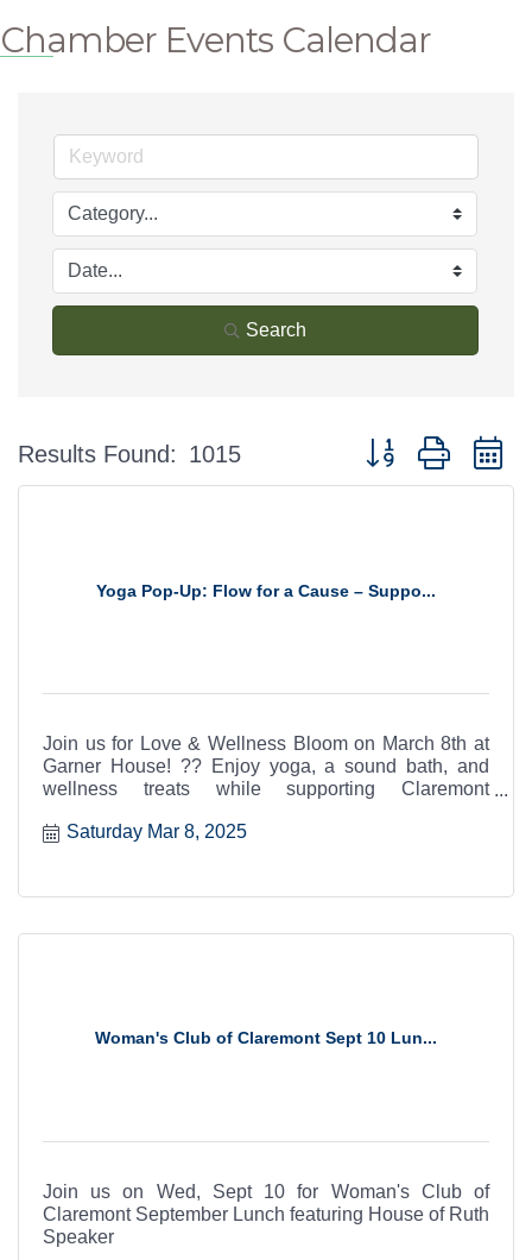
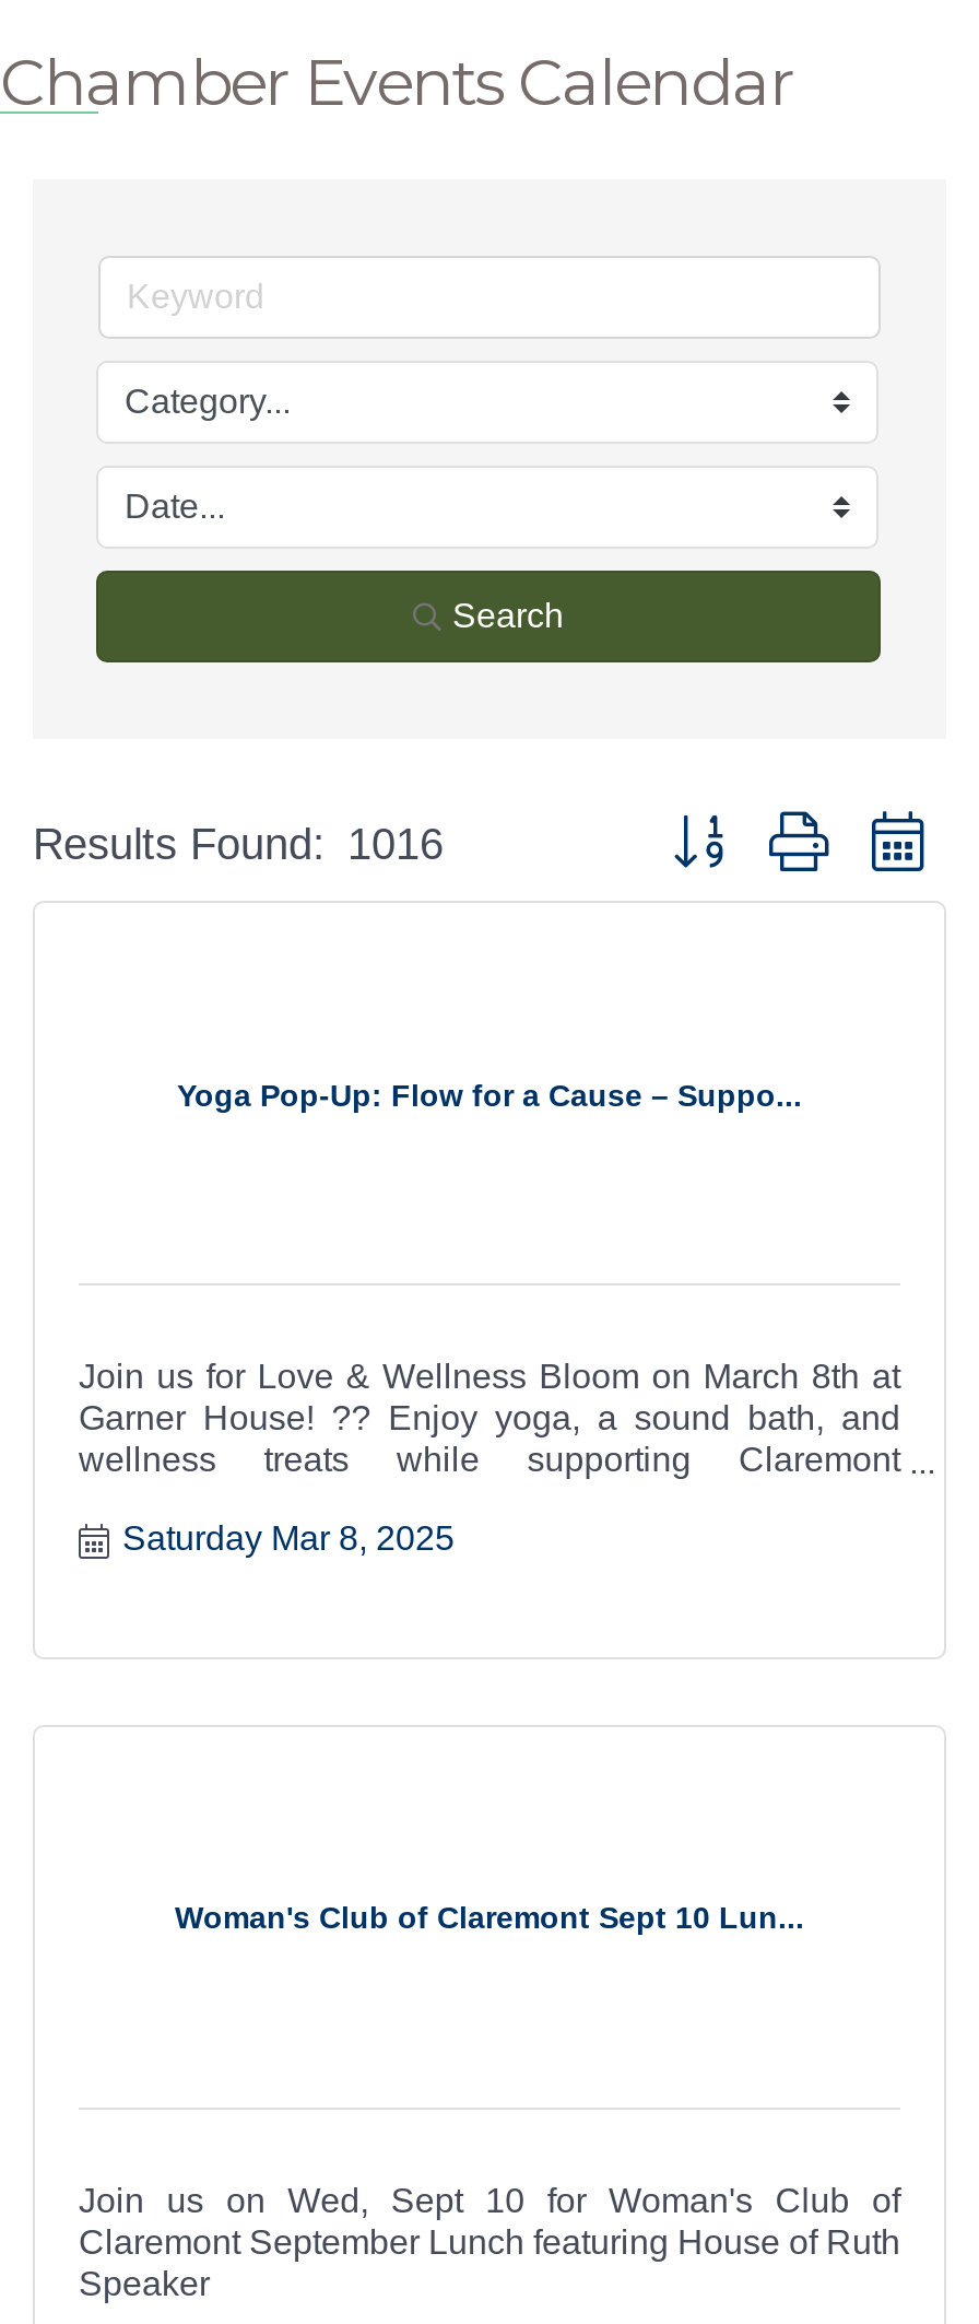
[18,441,241,467] Results Found: 1015 -> [33,820,444,868] Results Found: 1016

